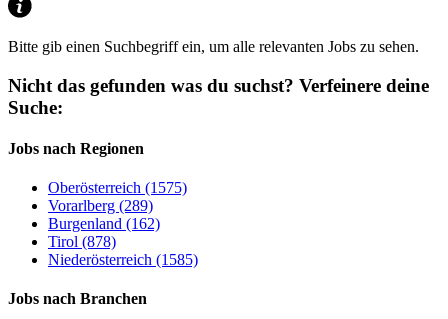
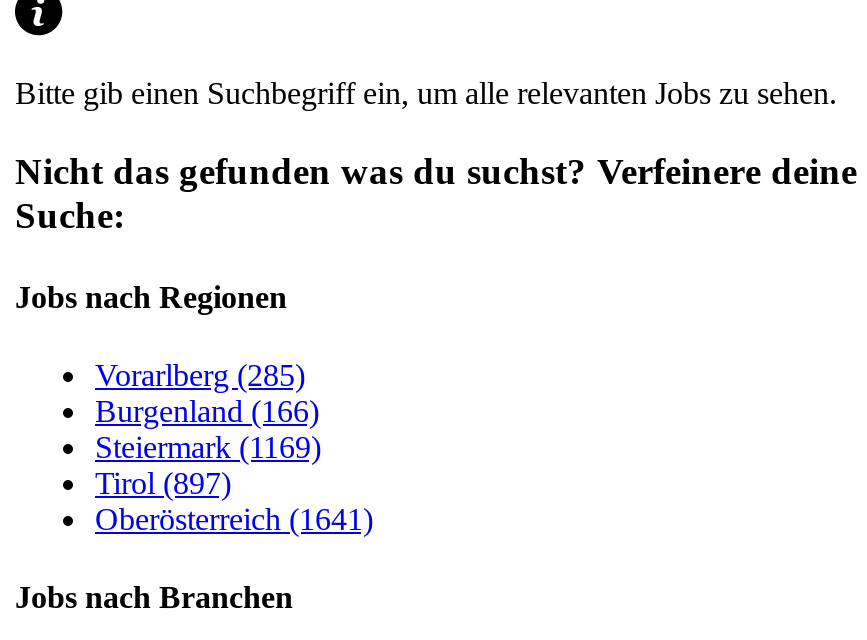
[48,179,198,268] Oberösterreich (1575) | Vorarlberg (289) | Burgenland (162) | Tirol (878) | Niederösterreich (1585) -> [95,358,373,536] Vorarlberg (285) | Burgenland (166) | Steiermark (1169) | Tirol (897) | Oberösterreich (1641)

